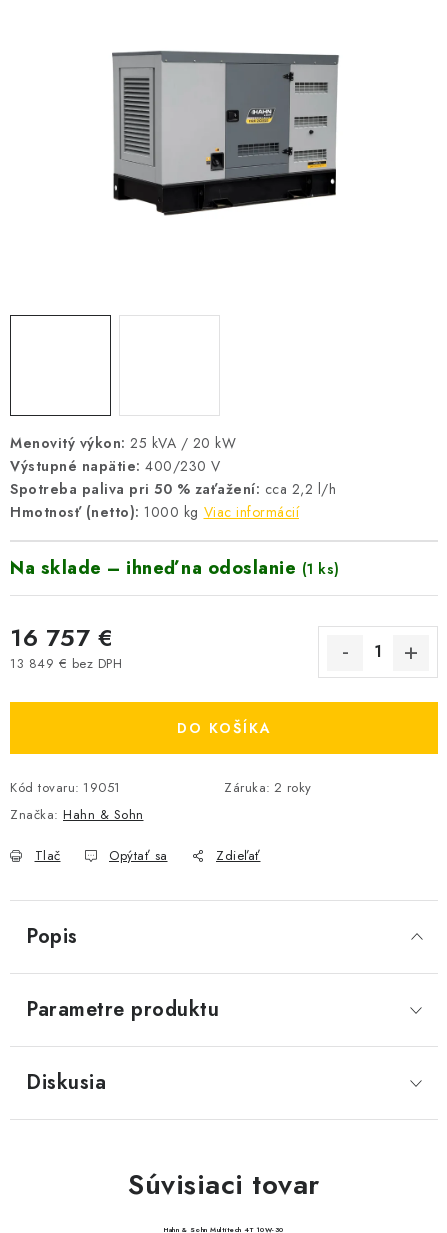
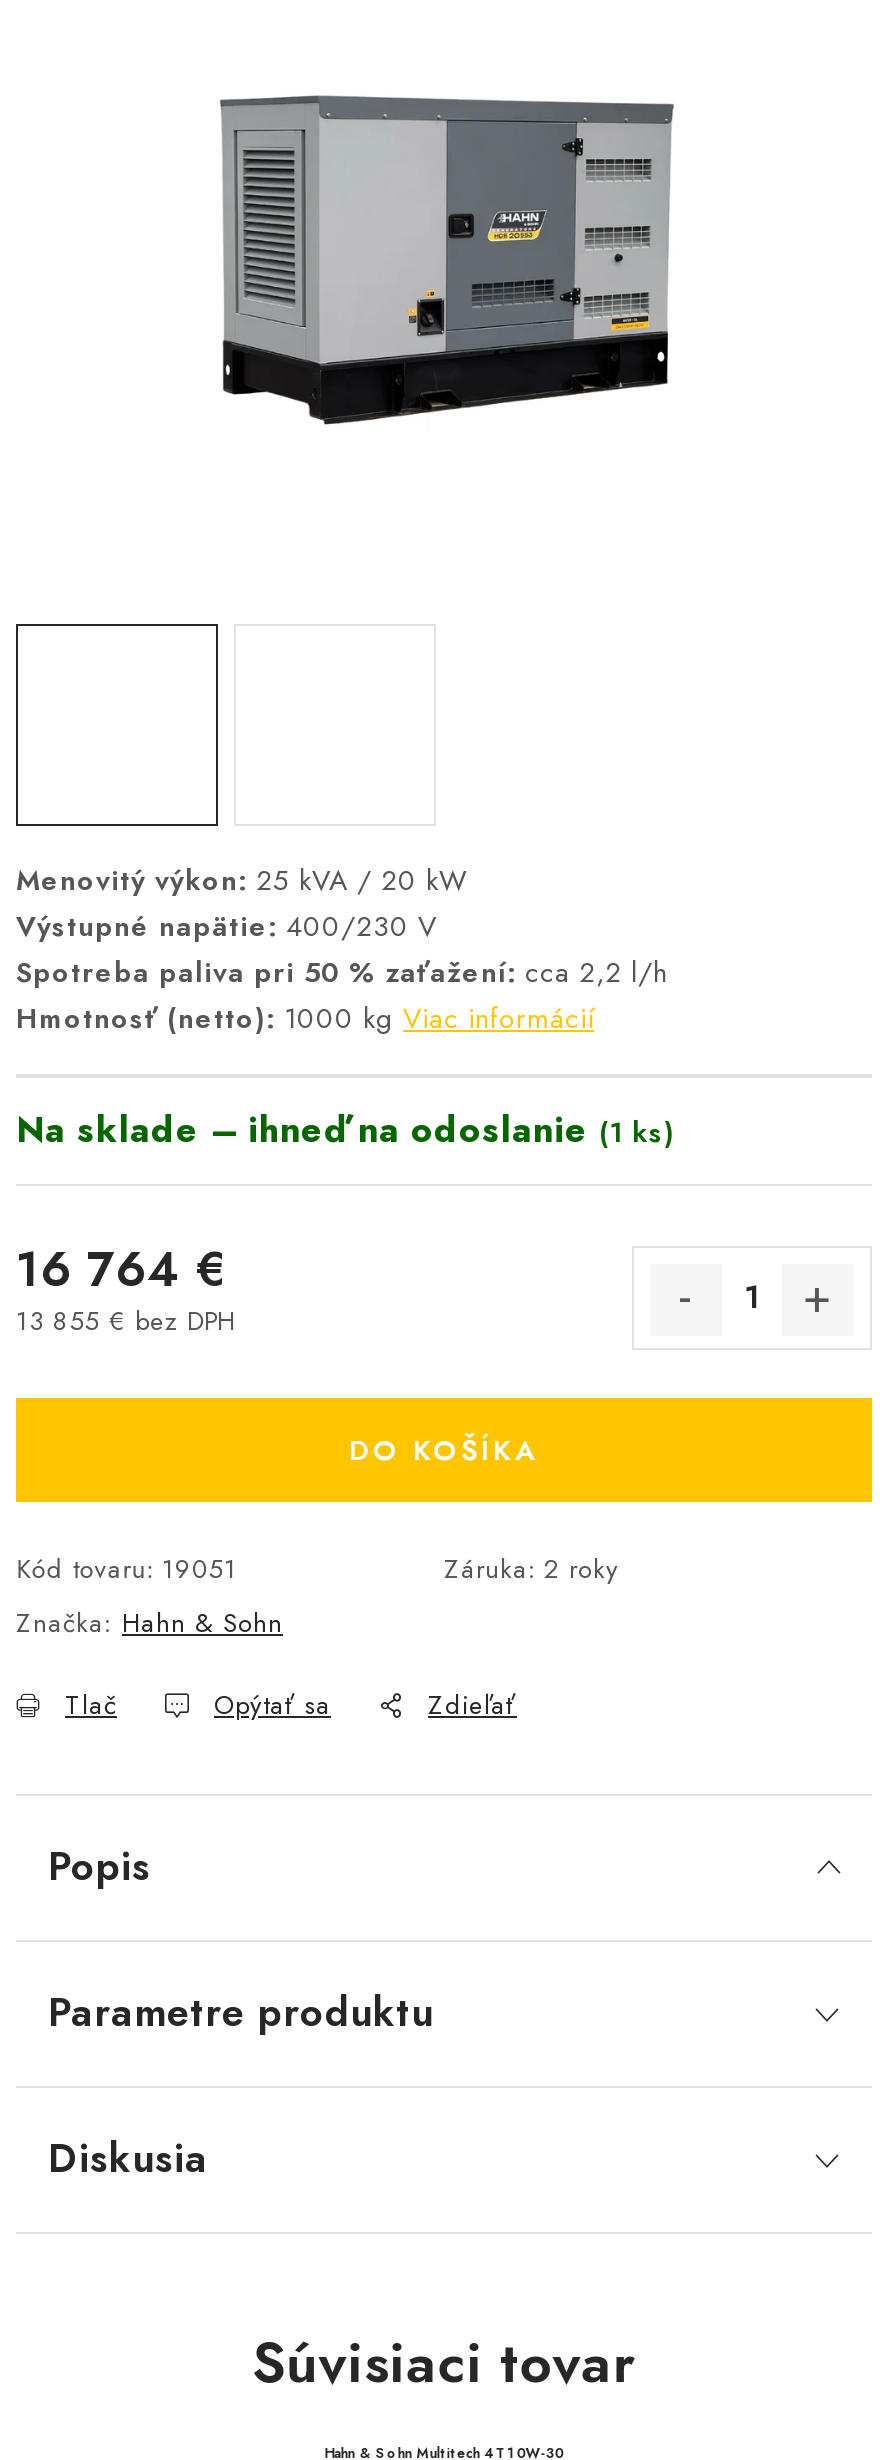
[10,620,113,655] 16 757 € -> [16,1235,226,1305] 16 764 €
[10,654,122,673] 13 849 € bez DPH -> [16,1303,236,1341] 13 855 € bez DPH

